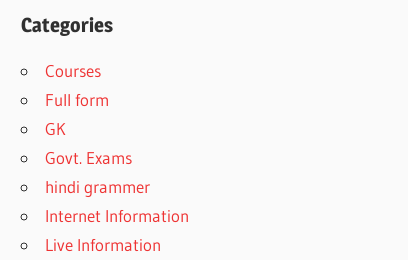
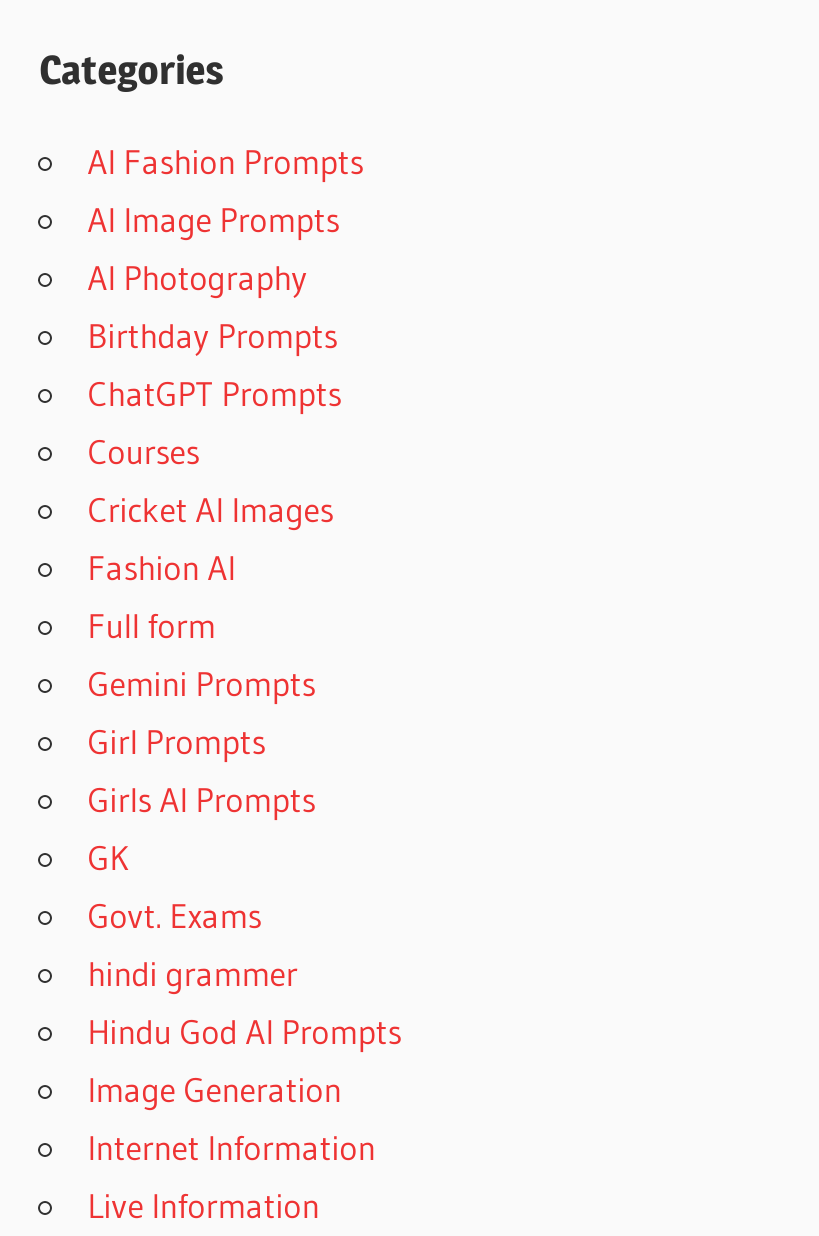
none -> [87,141,363,415] AI Fashion Prompts | AI Image Prompts | AI Photography | Birthday Prompts | ChatGPT Prompts
none -> [87,489,333,589] Cricket AI Images | Fashion AI
none -> [87,663,315,821] Gemini Prompts | Girl Prompts | Girls AI Prompts
none -> [87,1011,401,1111] Hindu God AI Prompts | Image Generation

